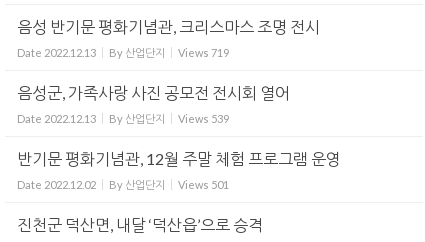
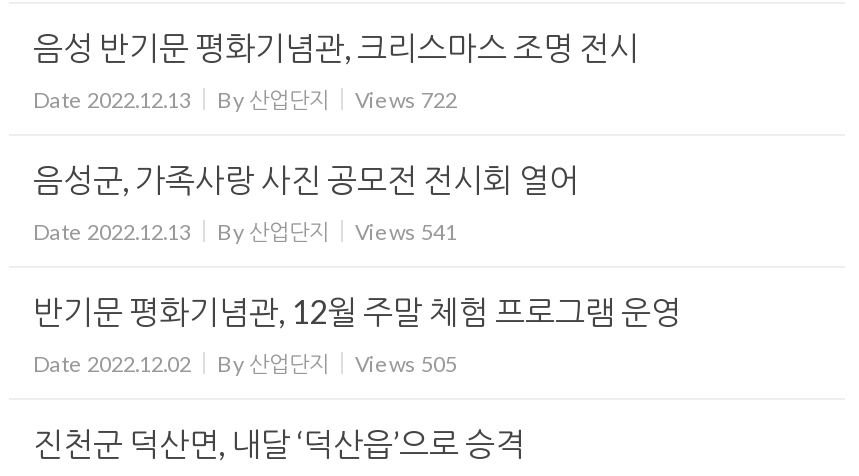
[17,46,229,59] Date 2022.12.13 By 산업단지 Views 719 -> [33,85,457,111] Date 2022.12.13 By 산업단지 Views 722
[17,112,229,125] Date 2022.12.13 By 산업단지 Views 539 -> [33,217,457,243] Date 2022.12.13 By 산업단지 Views 541
[17,178,229,191] Date 2022.12.02 By 산업단지 Views 501 -> [33,349,457,375] Date 2022.12.02 By 산업단지 Views 505

